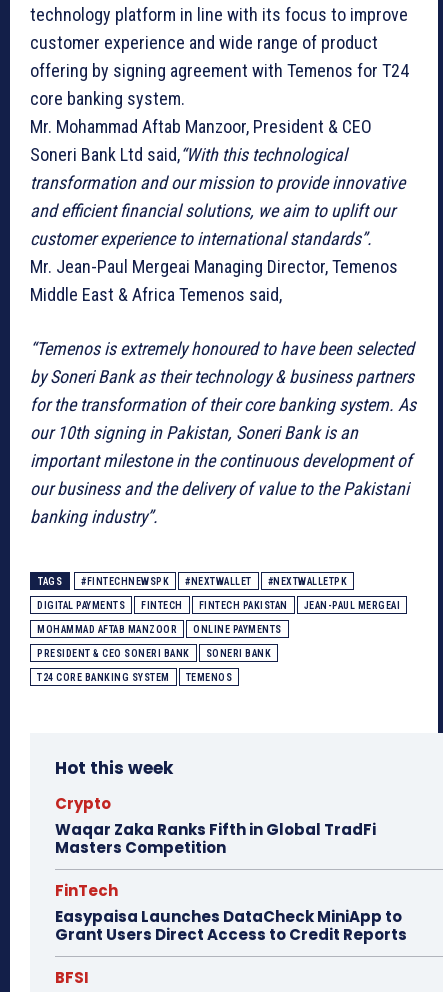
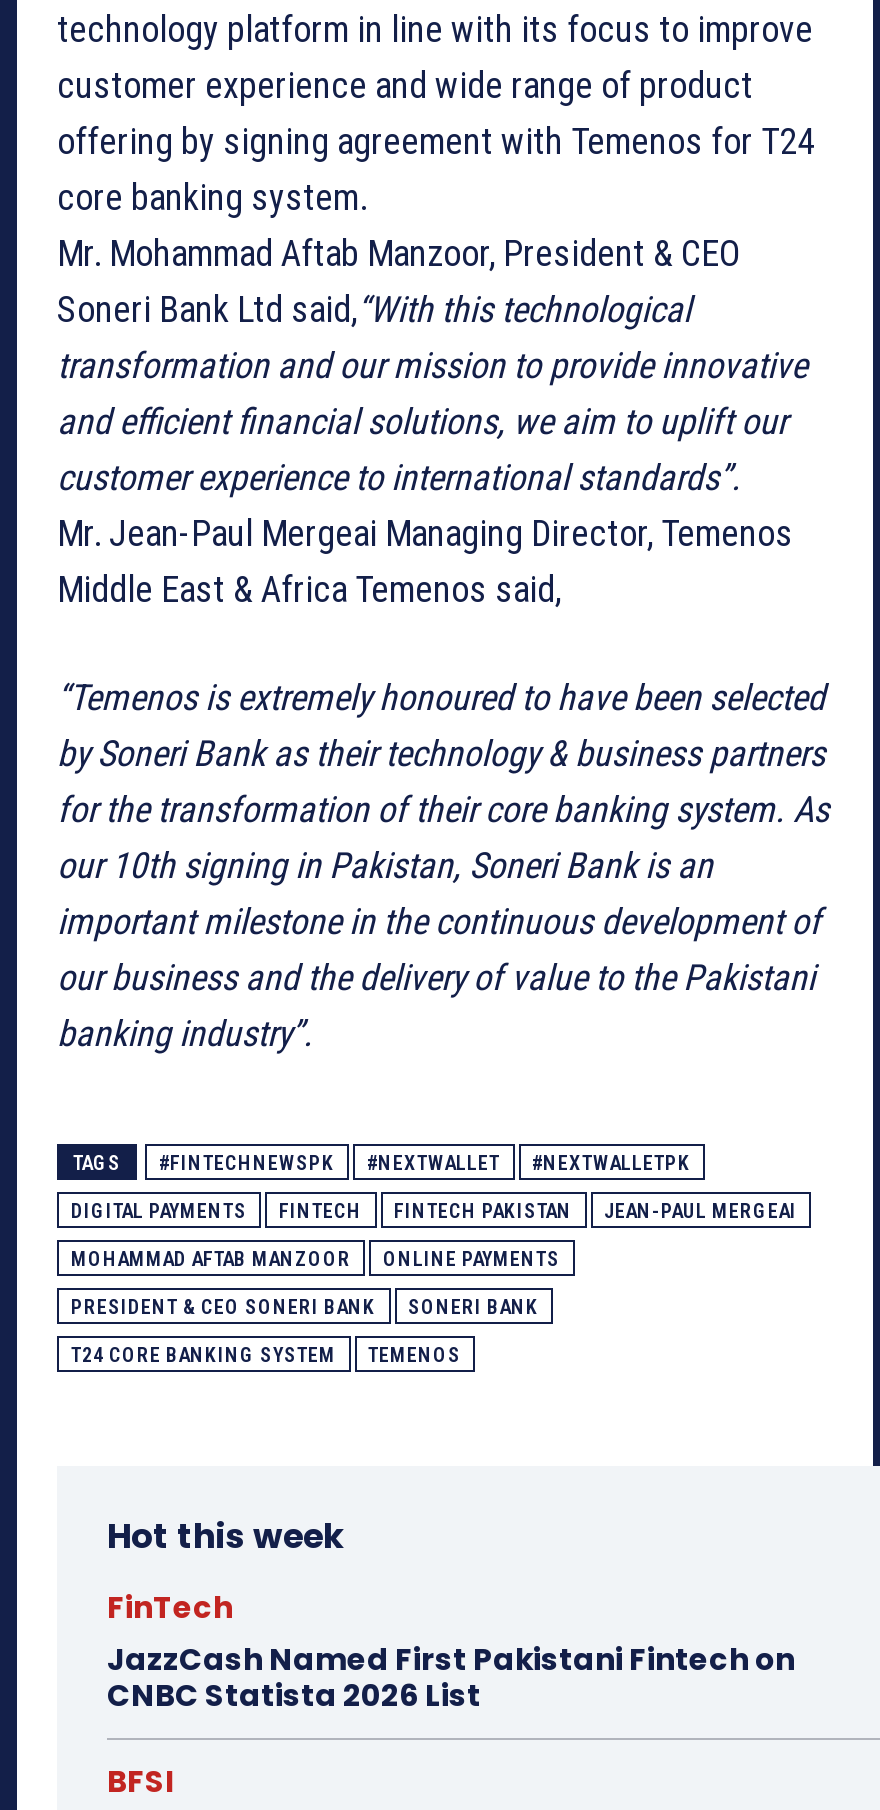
[55,793,376,858] Crypto | Waqar Zaka Ranks Fifth in Global TradFi | Masters Competition -> none
[55,906,407,945] Easypaisa Launches DataCheck MiniApp to | Grant Users Direct Access to Credit Reports -> [107,1639,795,1717] JazzCash Named First Pakistani Fintech on | CNBC Statista 2026 List

